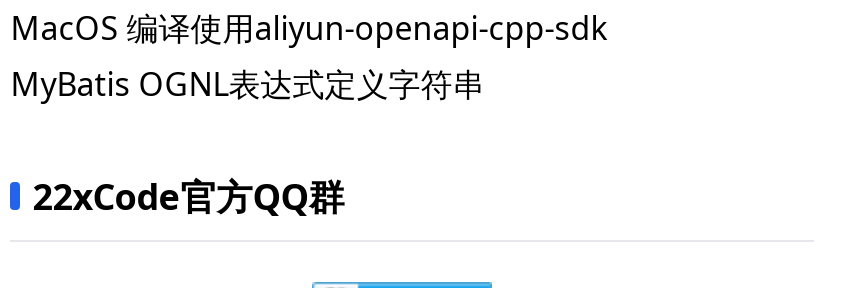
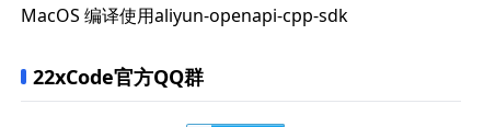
[10,62,484,106] MyBatis OGNL表达式定义字符串 -> none

